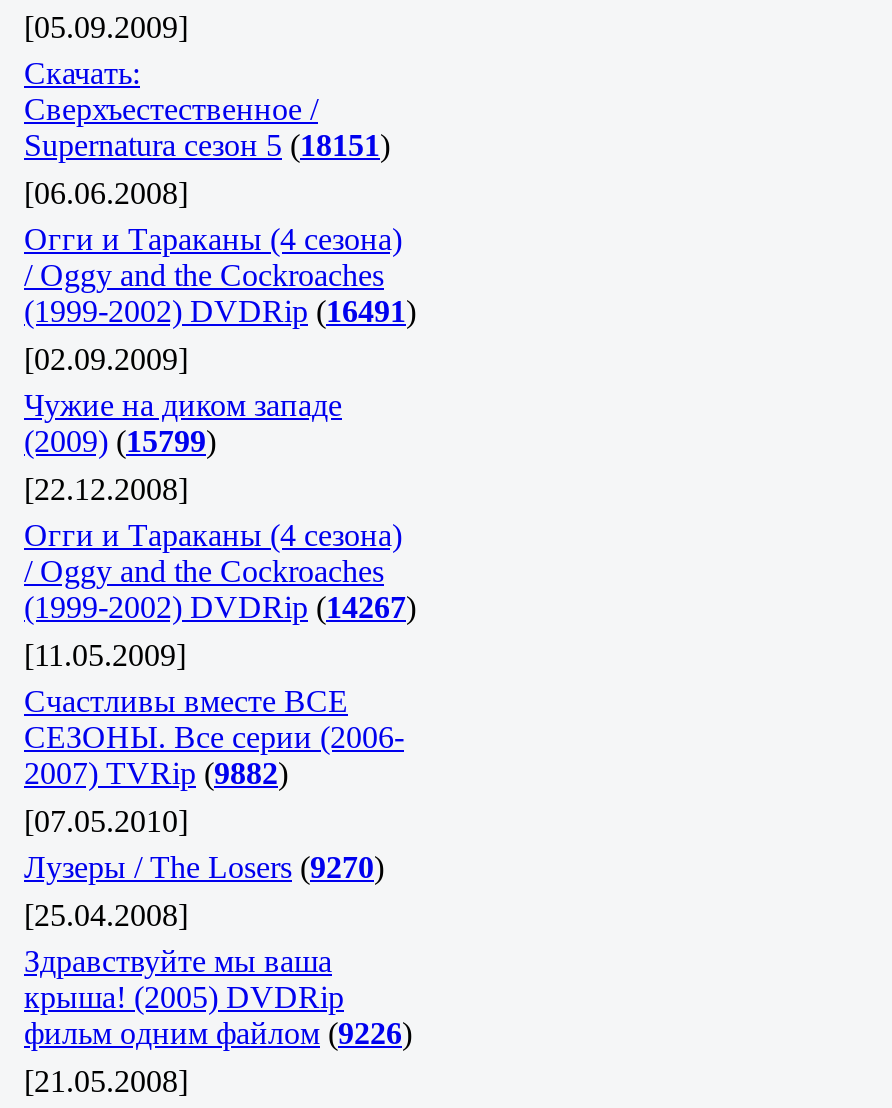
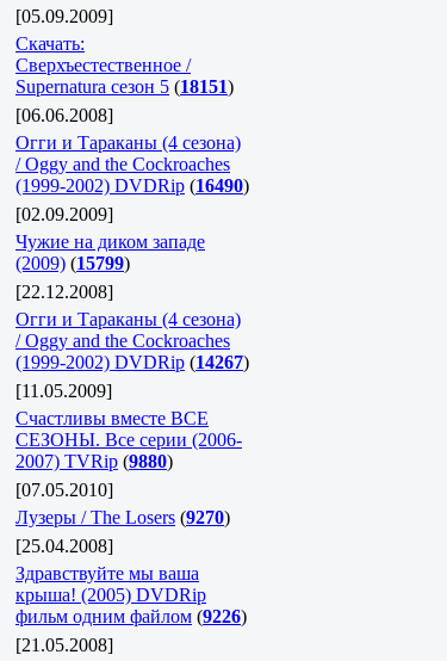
[24,294,416,328] (1999-2002) DVDRip (16491) -> [15,175,249,196] (1999-2002) DVDRip (16490)
[24,756,288,790] 2007) TVRip (9882) -> [15,451,173,471] 2007) TVRip (9880)

